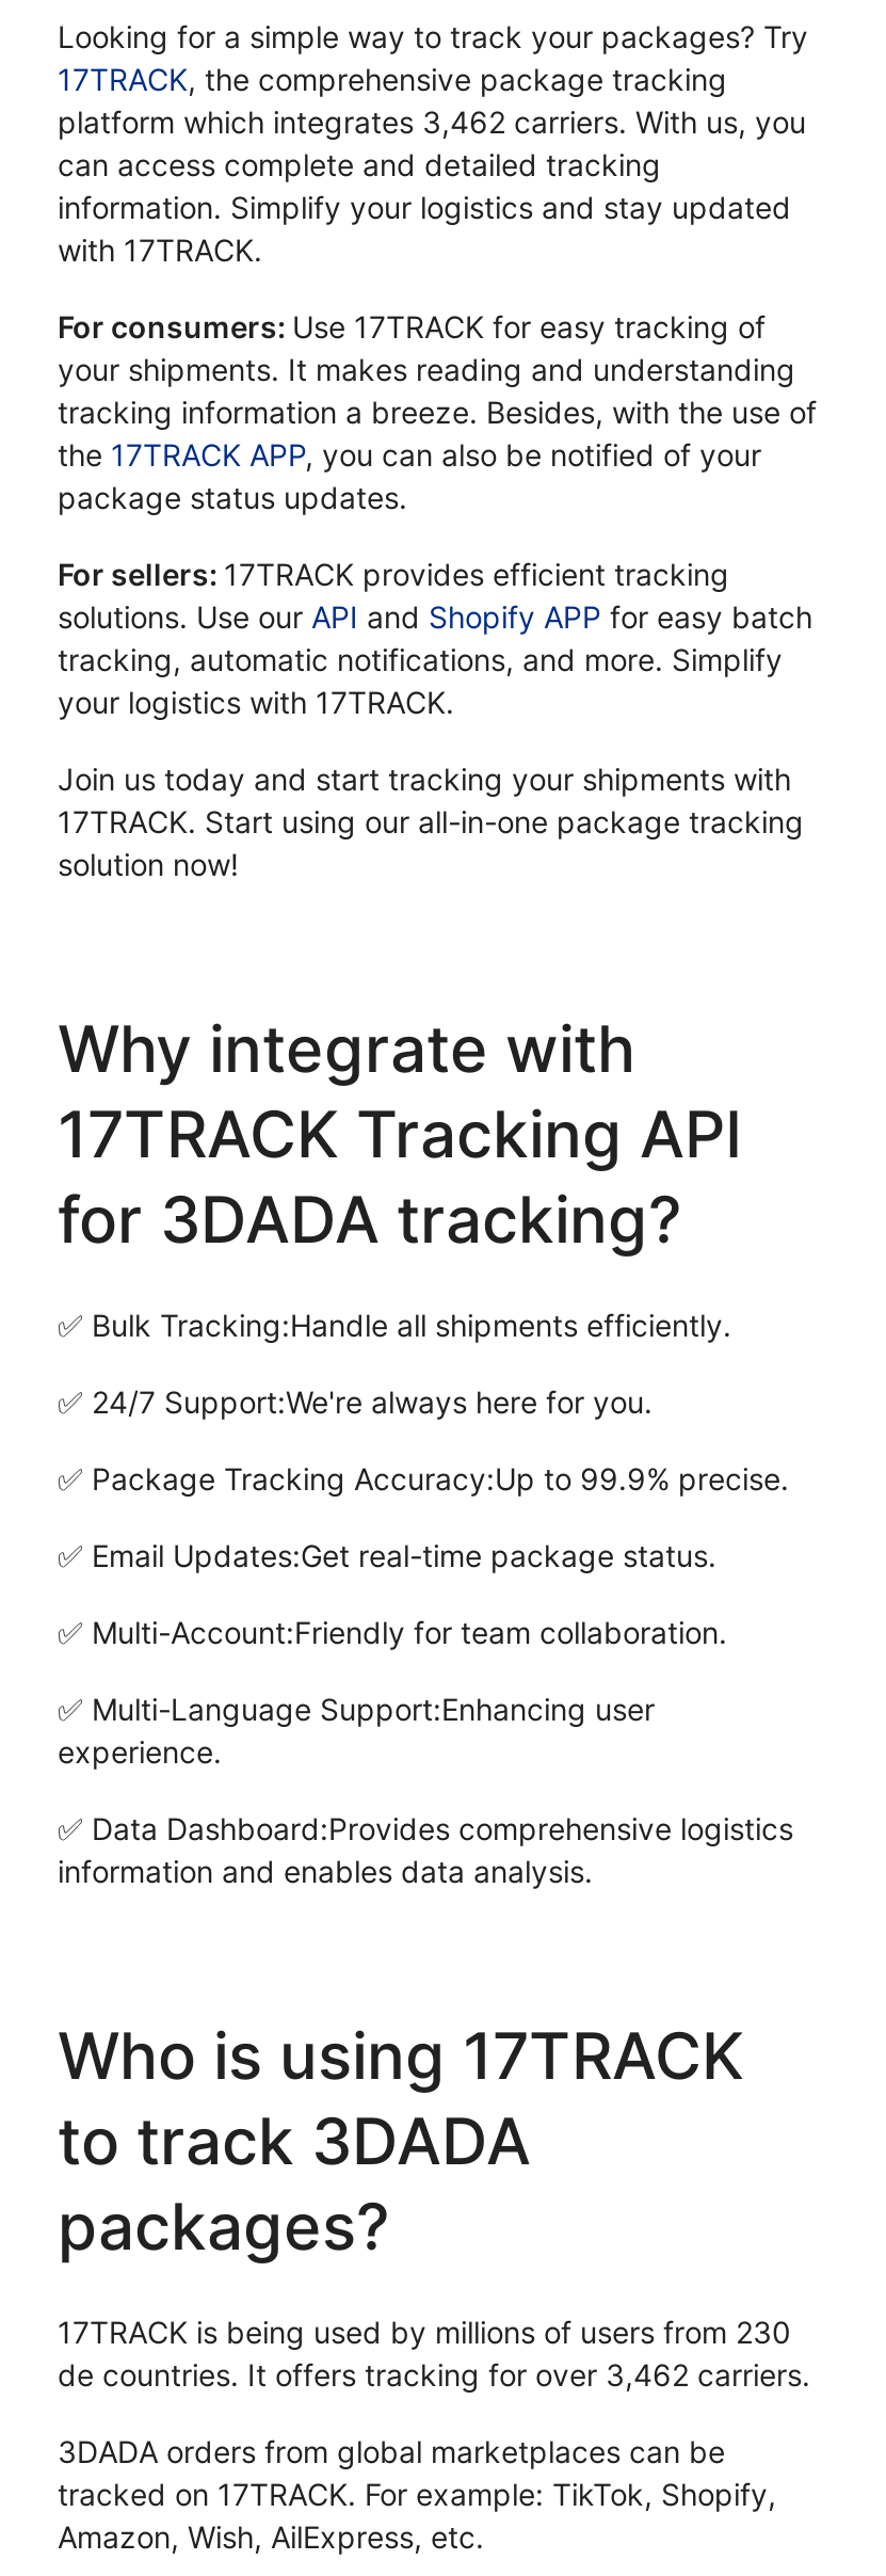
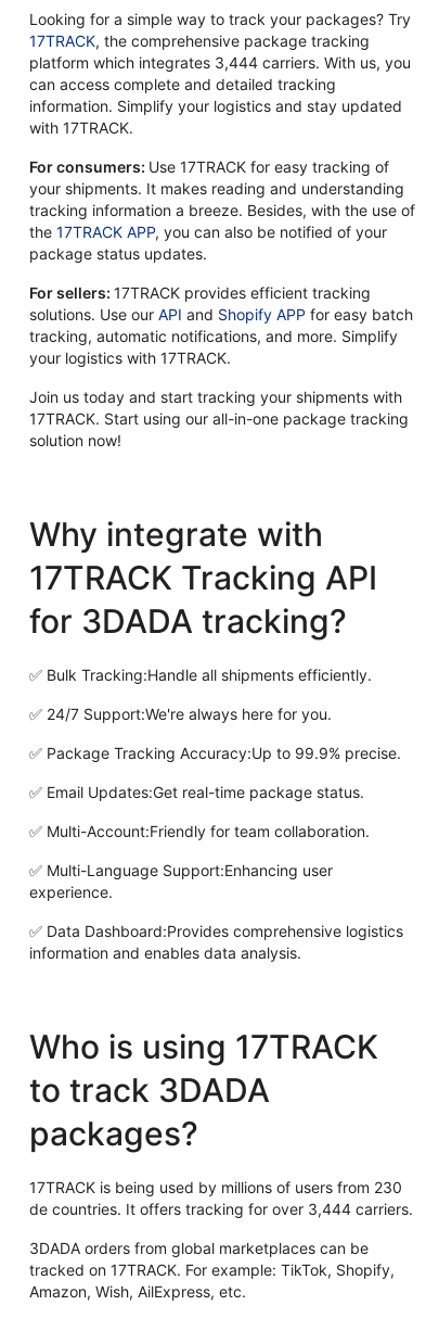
[58,104,806,141] platform which integrates 3,462 carriers. With us, you -> [29,54,411,72] platform which integrates 3,444 carriers. With us, you
[58,2357,810,2393] de countries. It offers tracking for over 3,462 carriers. -> [29,1200,413,1219] de countries. It offers tracking for over 3,444 carriers.

